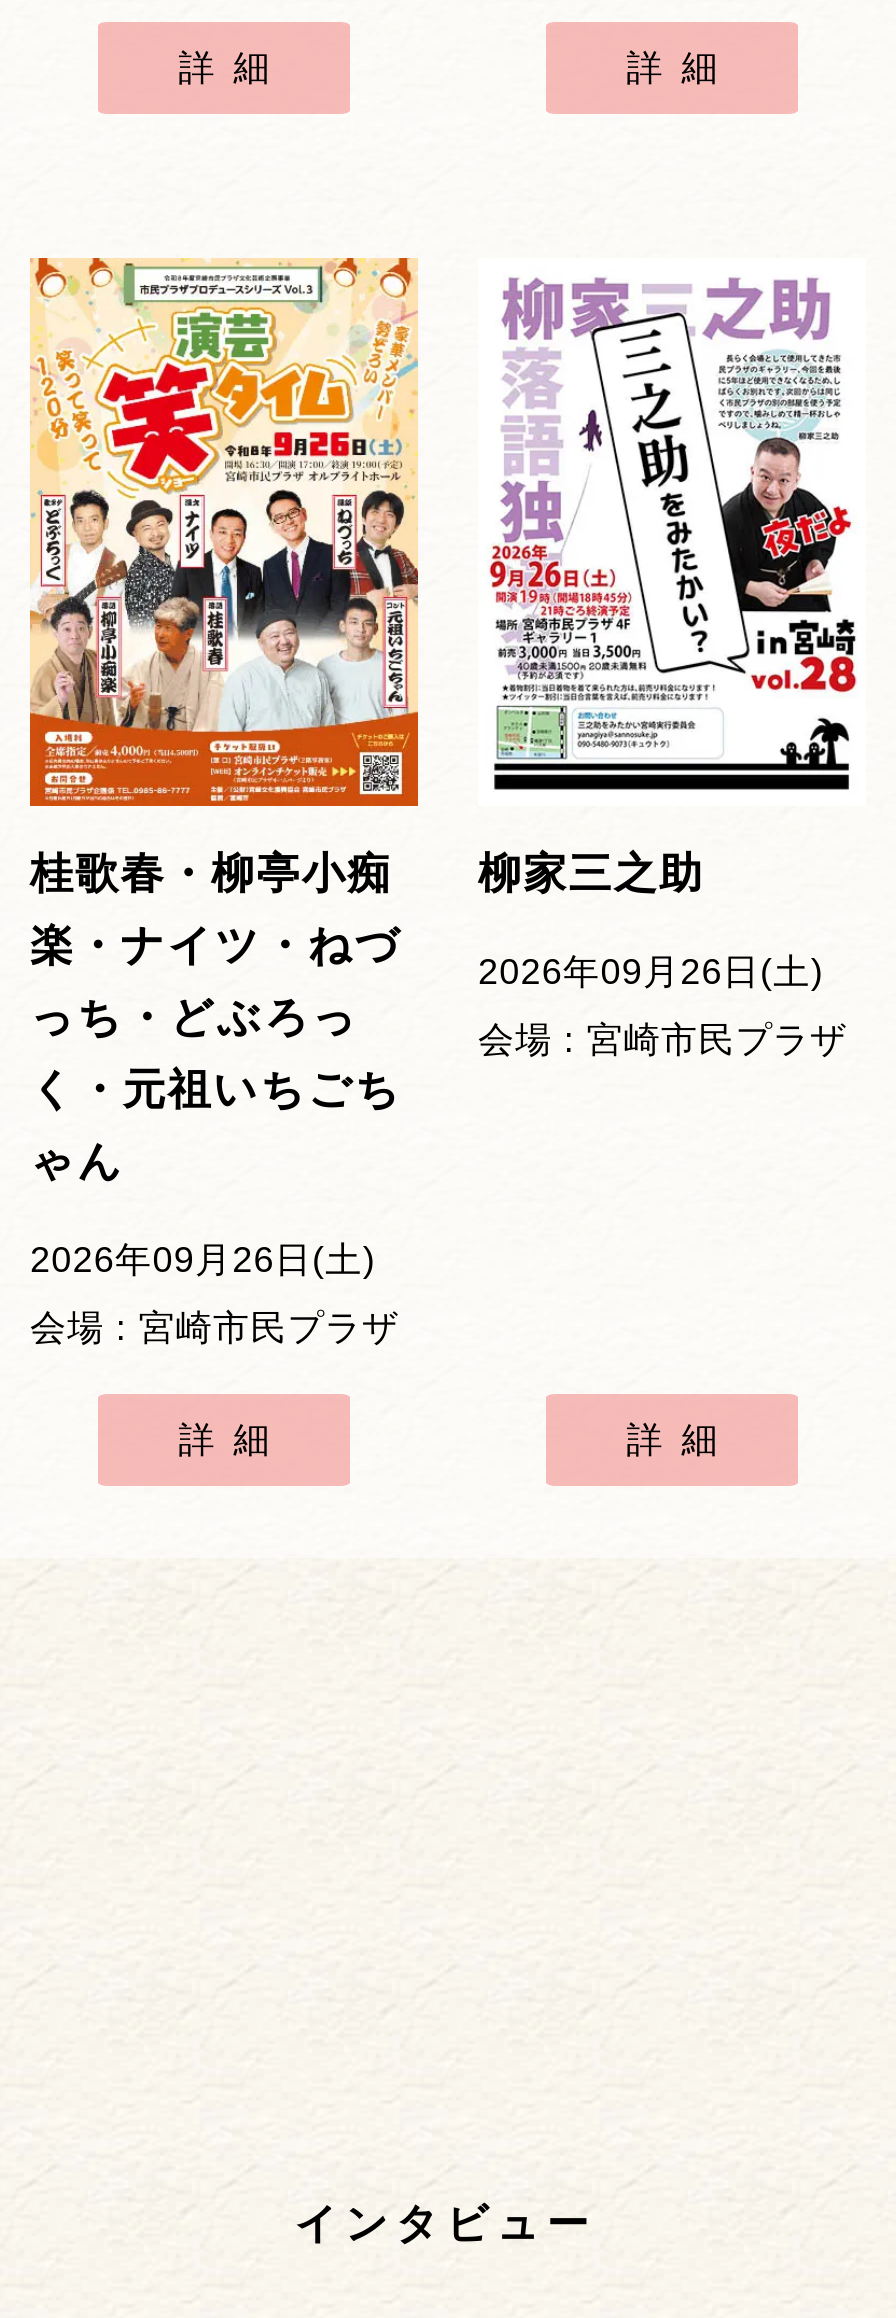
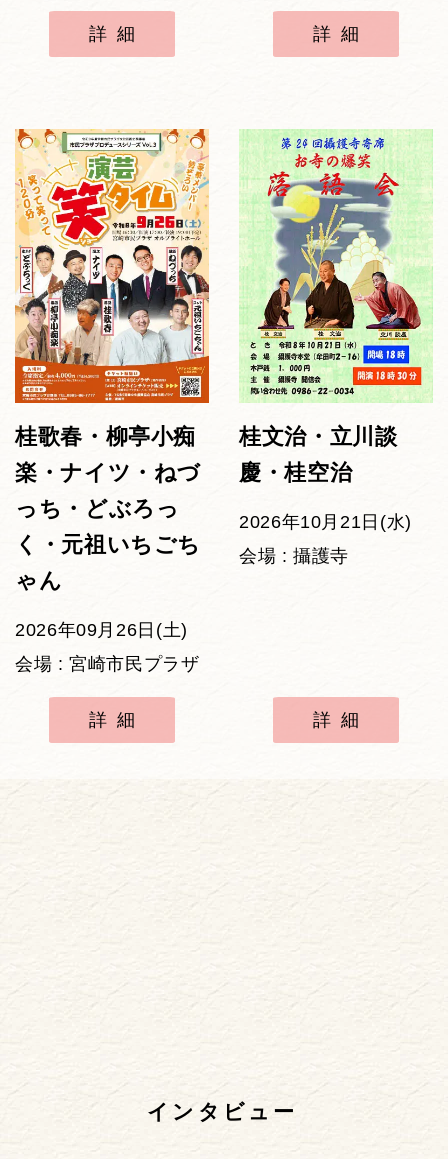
[478,260,864,1060] [image] | 柳家三之助 | 2026年09月26日(土) | 会場 : 宮崎市民プラザ -> [239,129,433,566] [image] | 桂文治・立川談 | 慶・桂空治 | 2026年10月21日(水) | 会場 : 攝護寺

